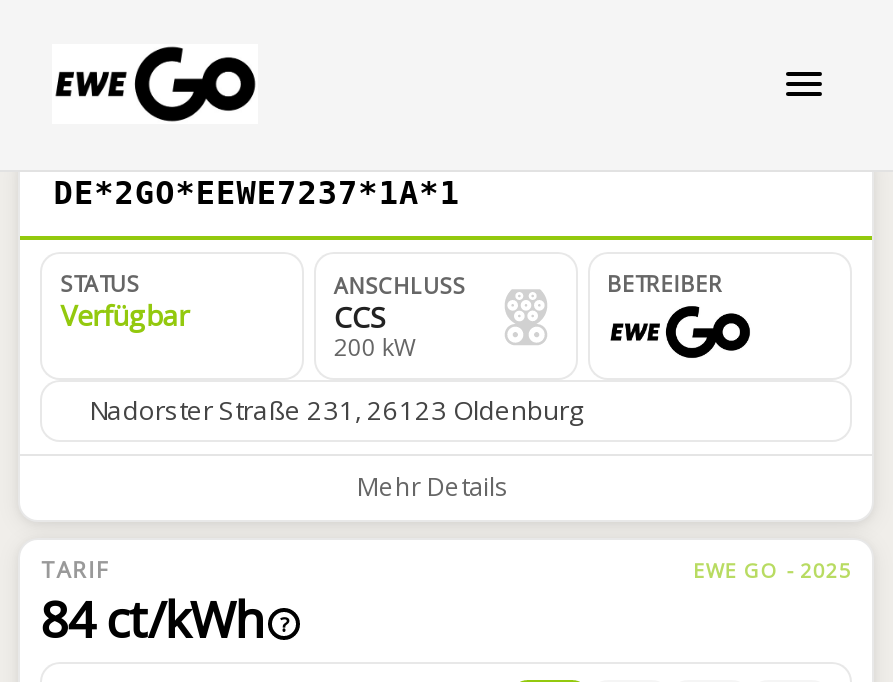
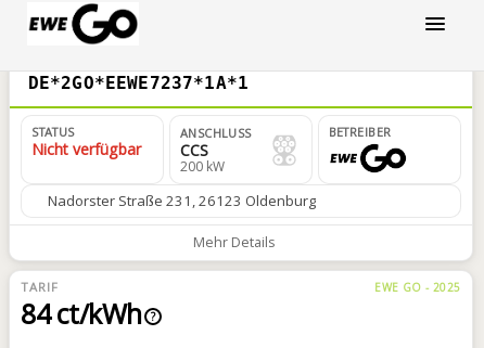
[60,296,188,334] Verfügbar -> [32,139,141,159] Nicht verfügbar

